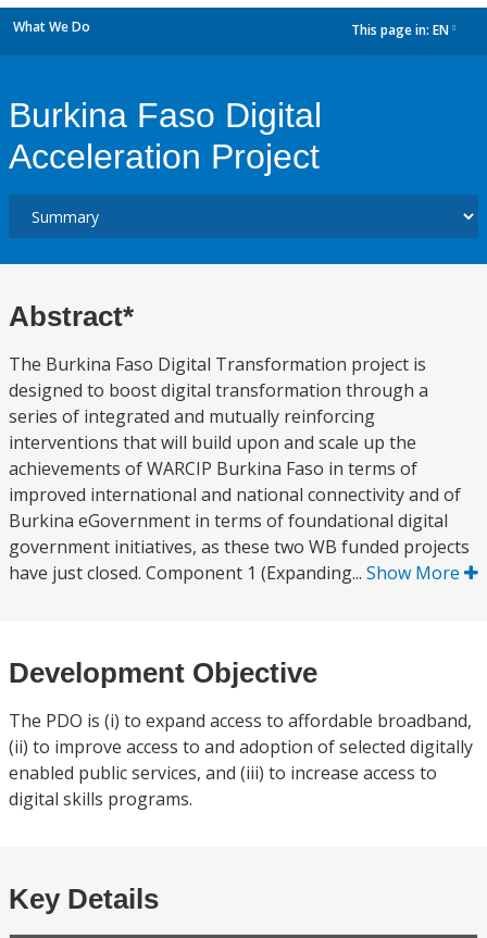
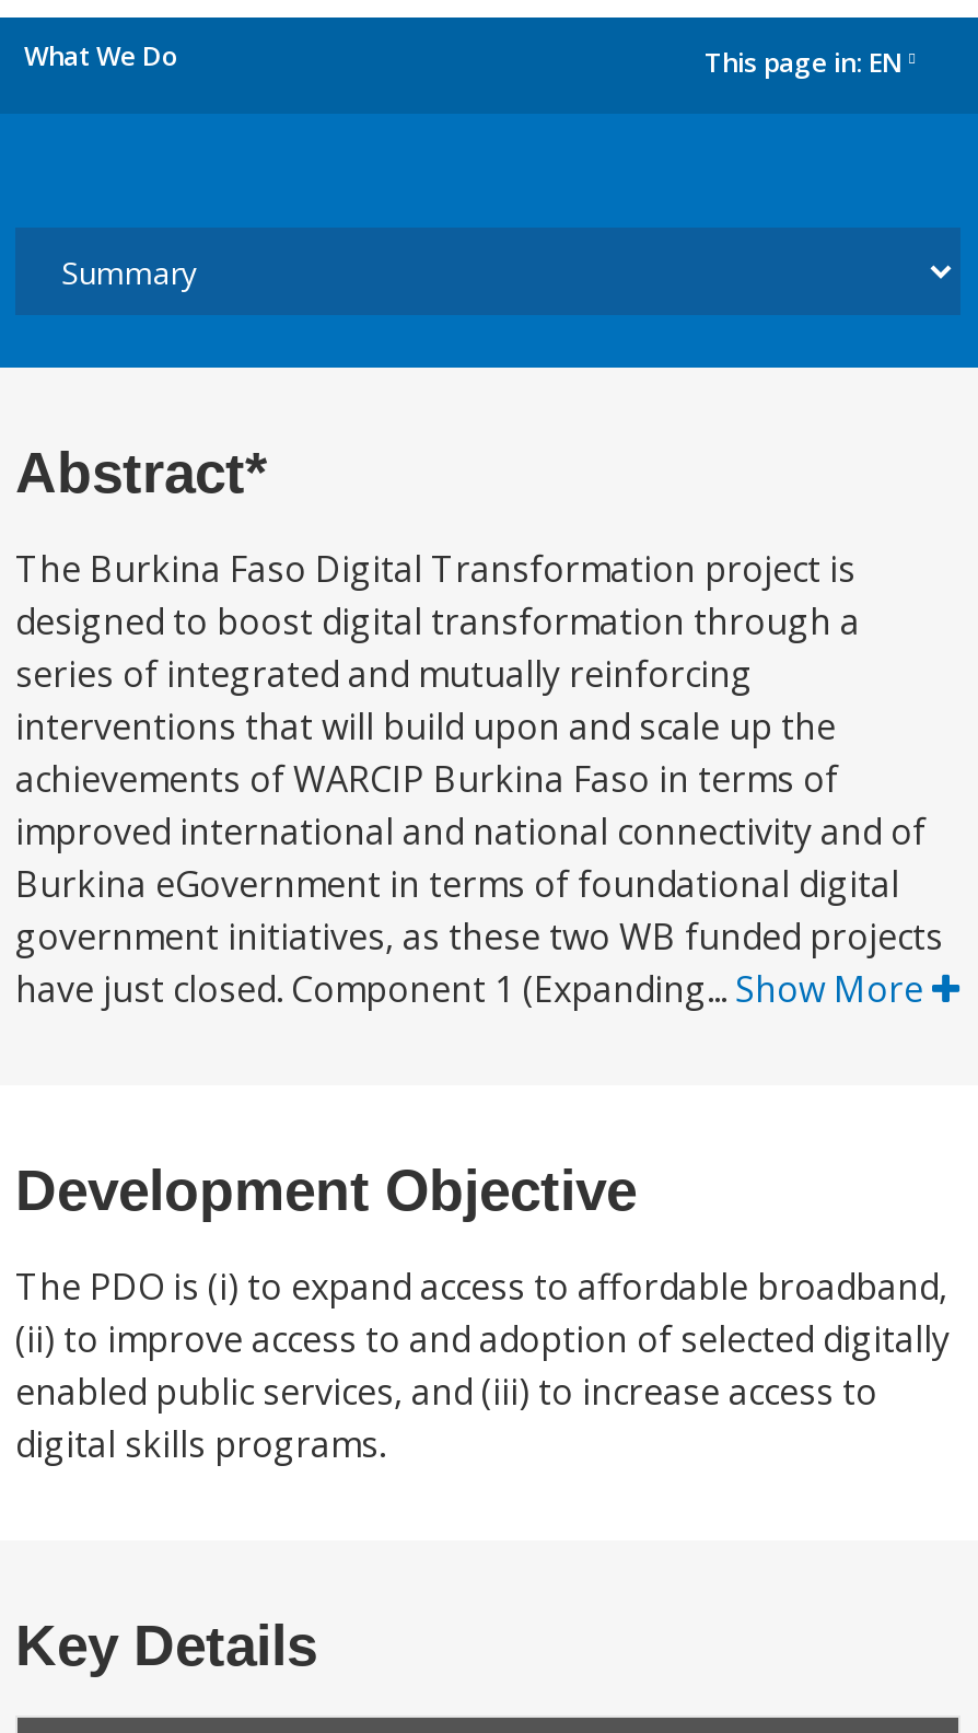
[9,96,322,176] Burkina Faso Digital | Acceleration Project -> none

